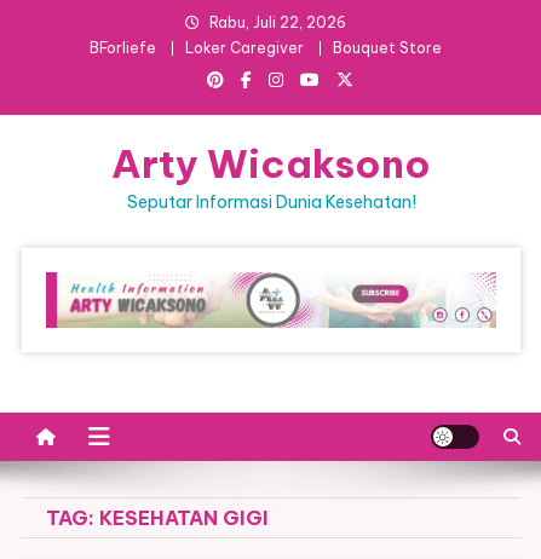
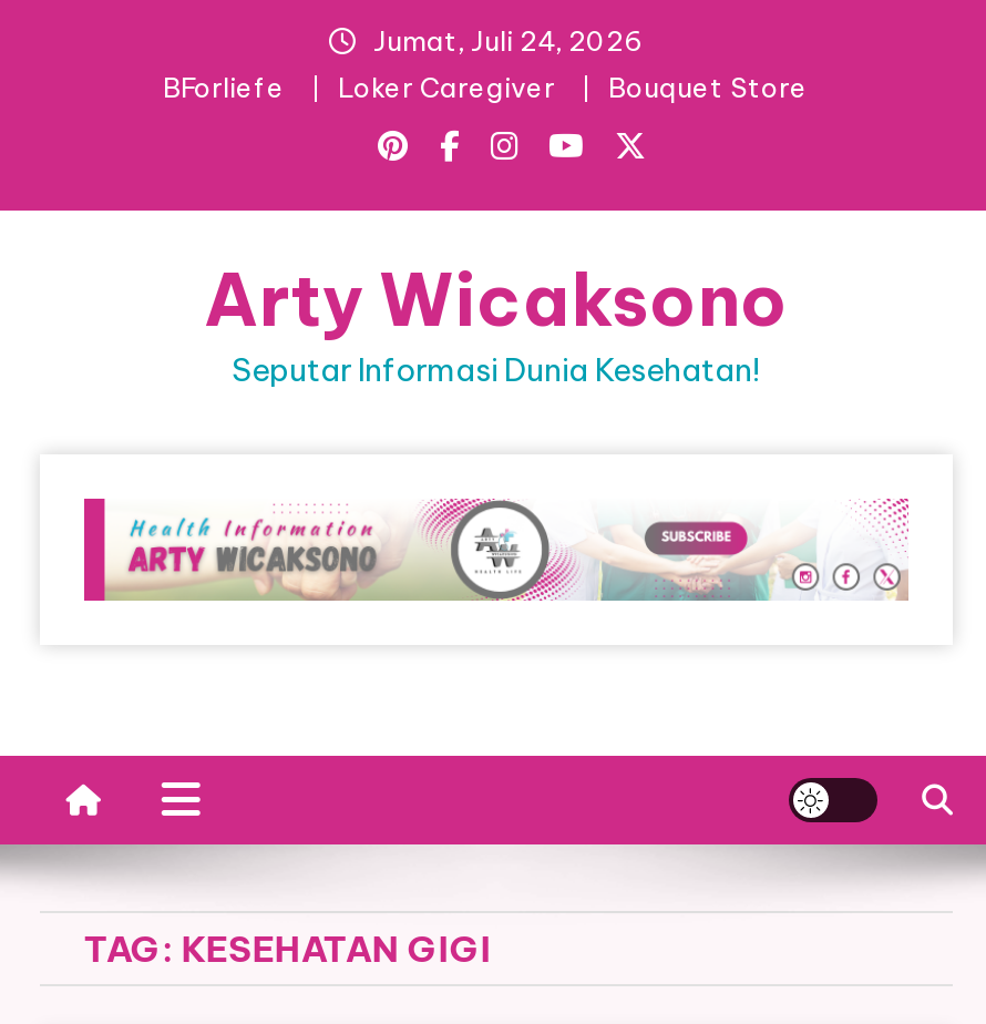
[209,13,346,31] Rabu, Juli 22, 2026 -> [373,24,641,58] Jumat, Juli 24, 2026

